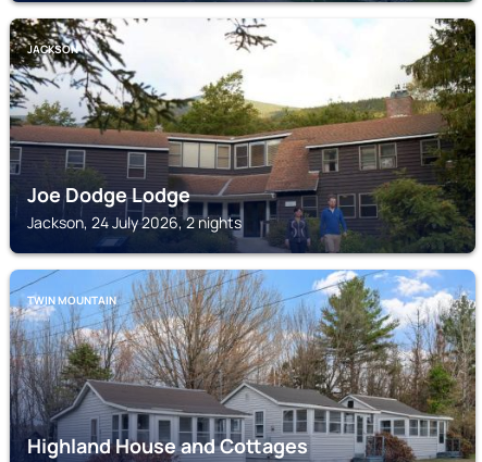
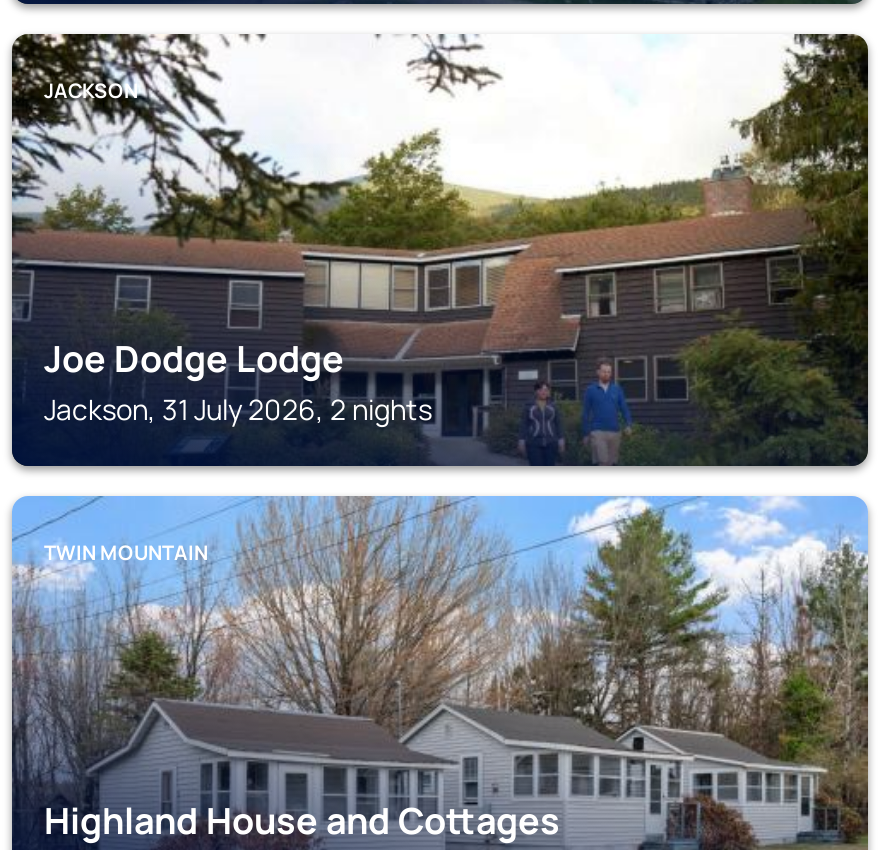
[27,212,242,233] Jackson, 24 July 2026, 2 nights -> [44,390,432,428] Jackson, 31 July 2026, 2 nights

